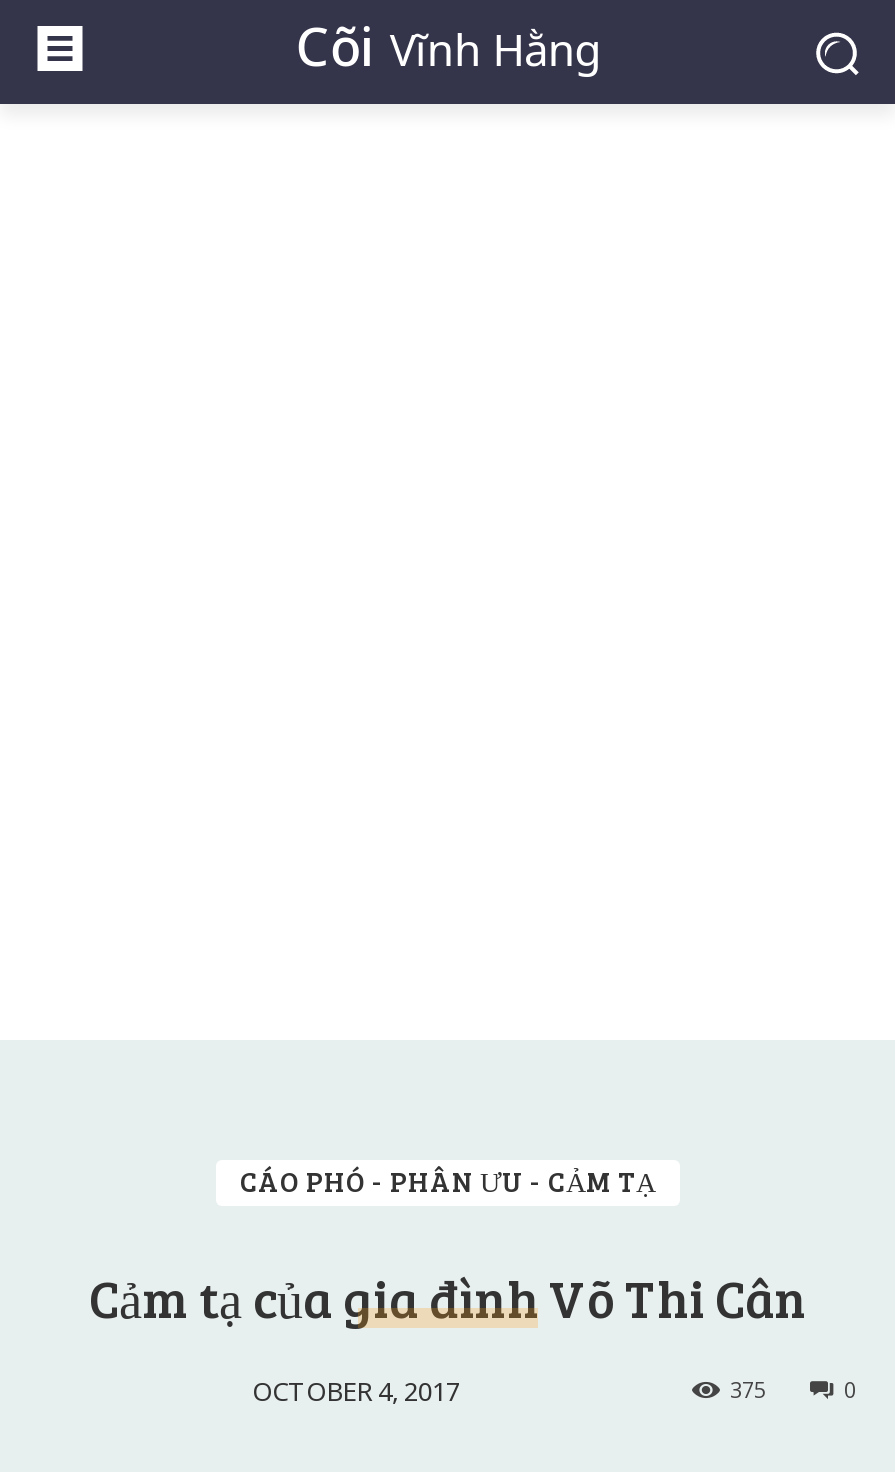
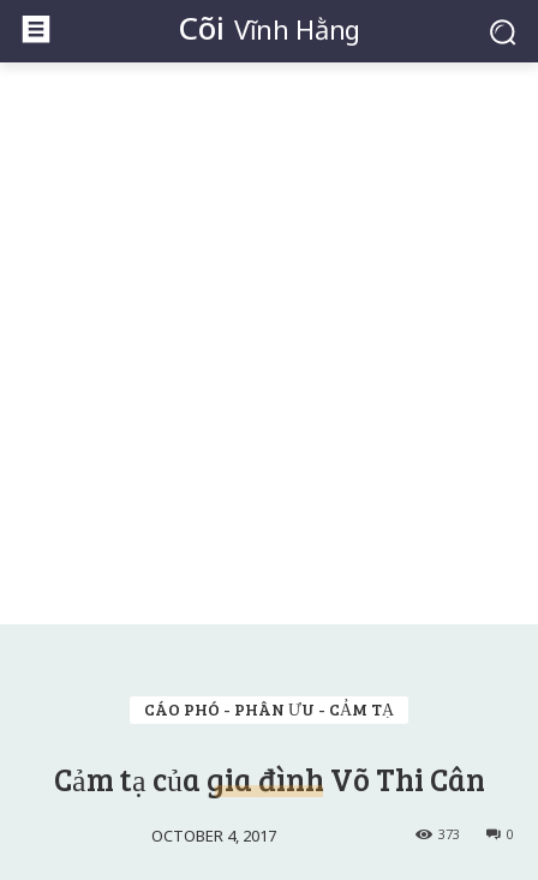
[730,1374,766,1404] 375 -> [438,825,460,843] 373

